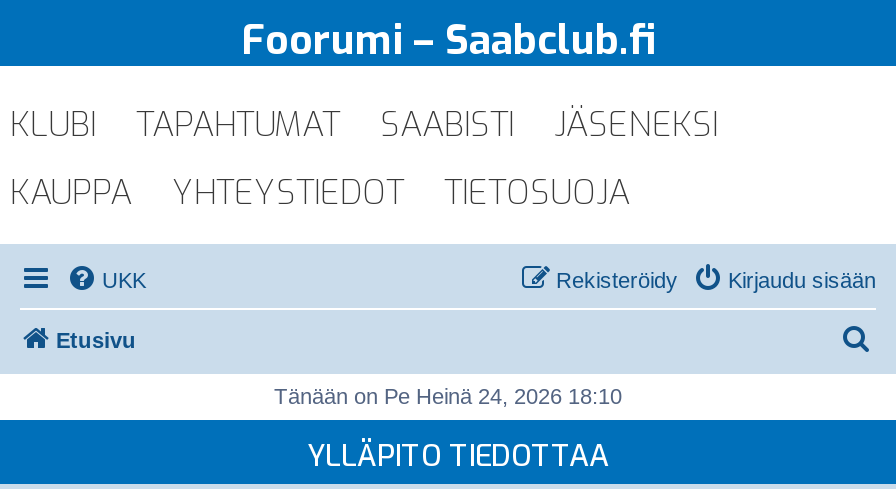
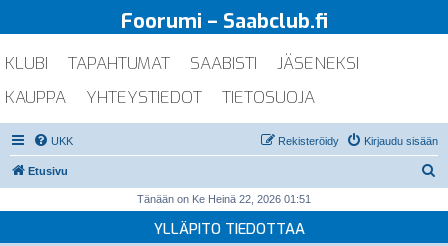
[274,384,622,408] Tänään on Pe Heinä 24, 2026 18:10 -> [137,193,311,205] Tänään on Ke Heinä 22, 2026 01:51

